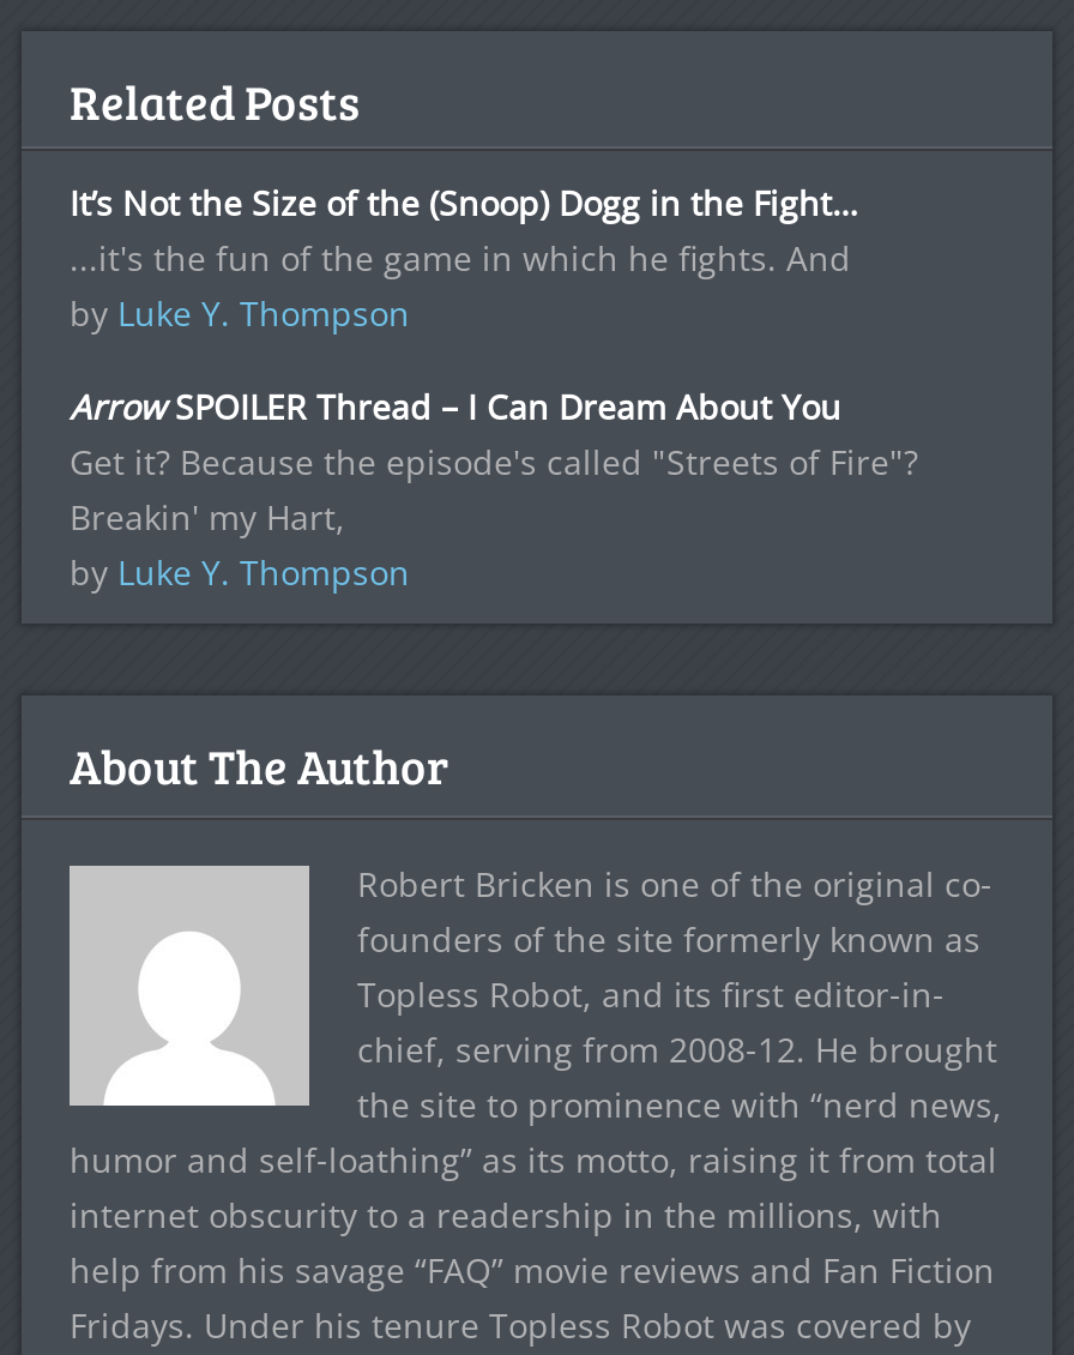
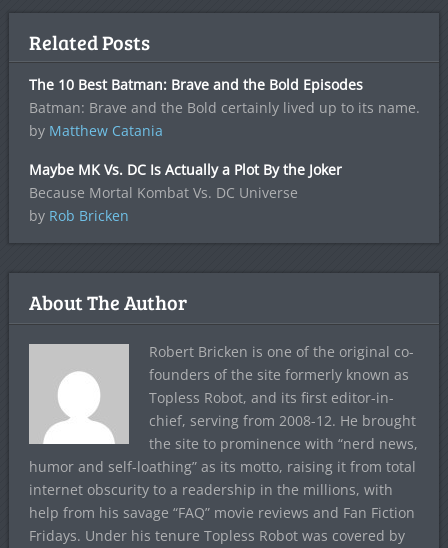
[70,180,858,336] It’s Not the Size of the (Snoop) Dogg in the Fight… | ...it's the fun of the game in which he fights. And | by Luke Y. Thompson -> [29,75,420,140] The 10 Best Batman: Brave and the Bold Episodes | Batman: Brave and the Bold certainly lived up to its name. | by Matthew Catania
[70,384,918,595] ArrowSPOILER Thread – I Can Dream About You | Get it? Because the episode's called "Streets of Fire"? | Breakin' my Hart, | by Luke Y. Thompson -> [29,160,342,225] Maybe MK Vs. DC Is Actually a Plot By the Joker | Because Mortal Kombat Vs. DC Universe | by Rob Bricken

